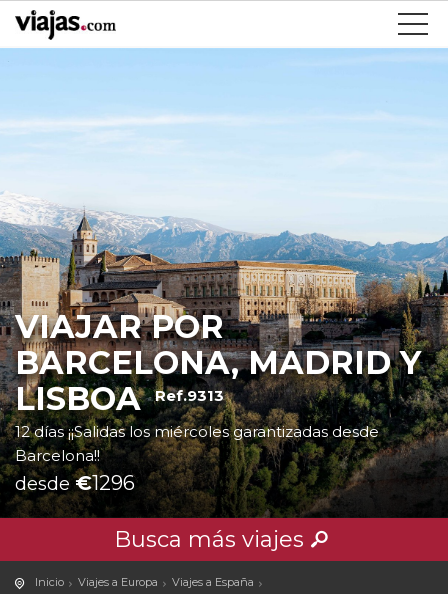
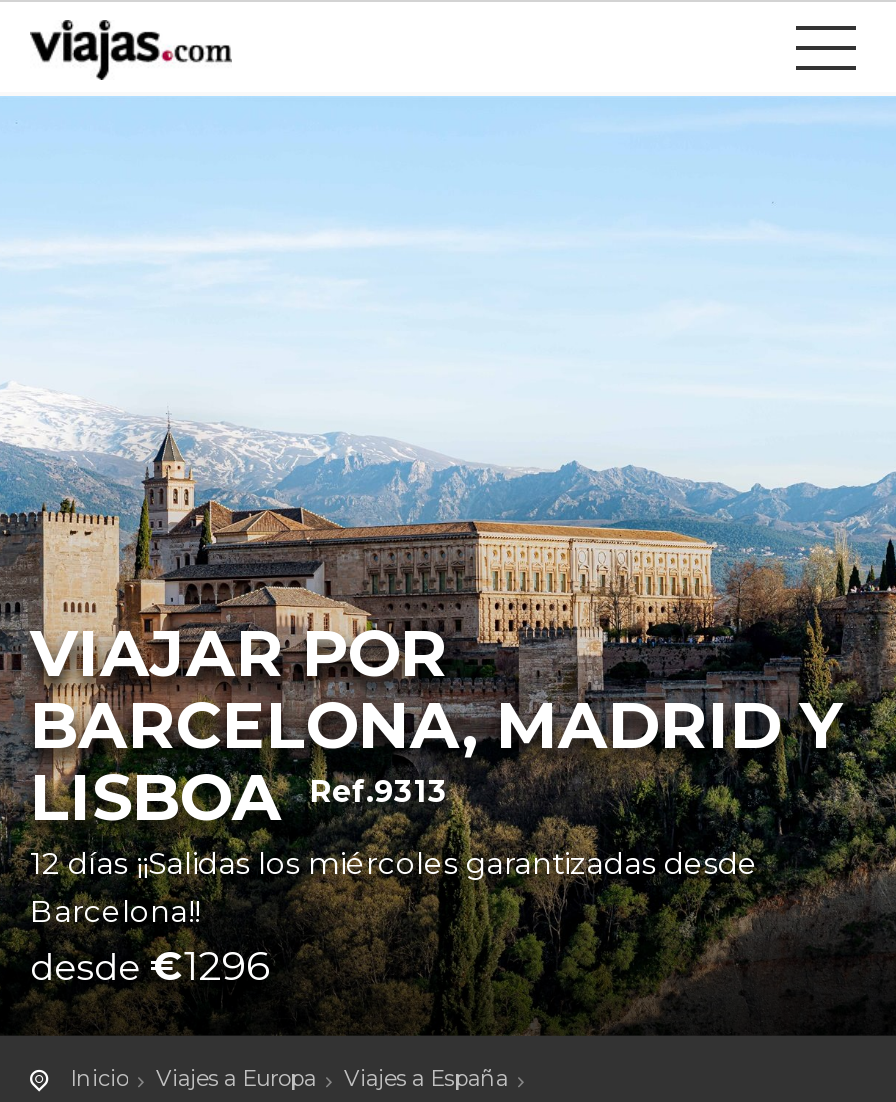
[114,526,304,553] Busca más viajes -> none

